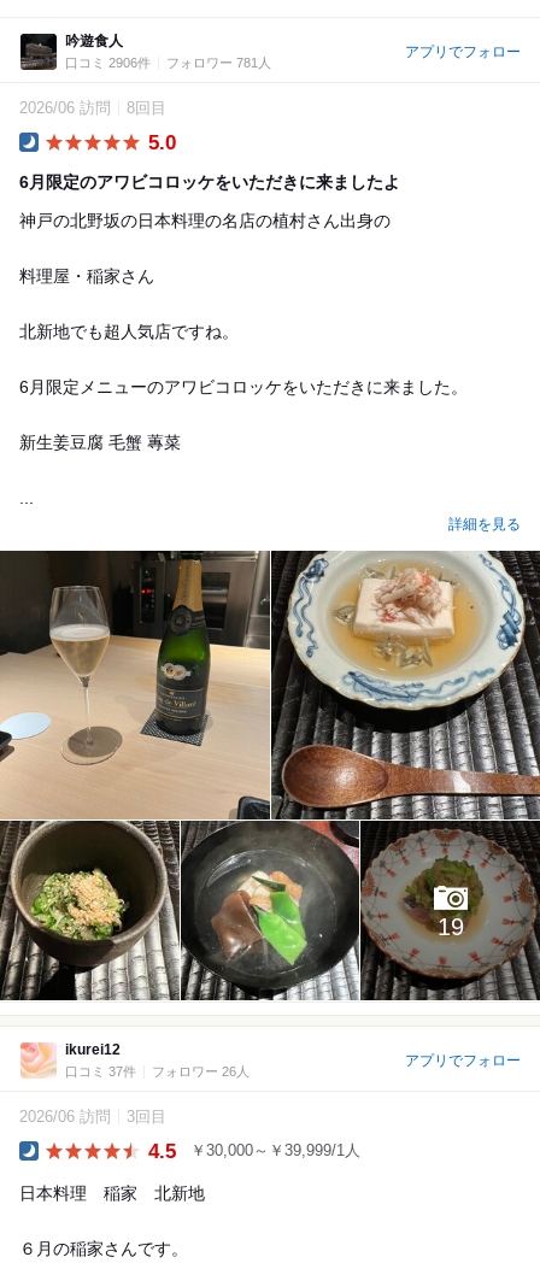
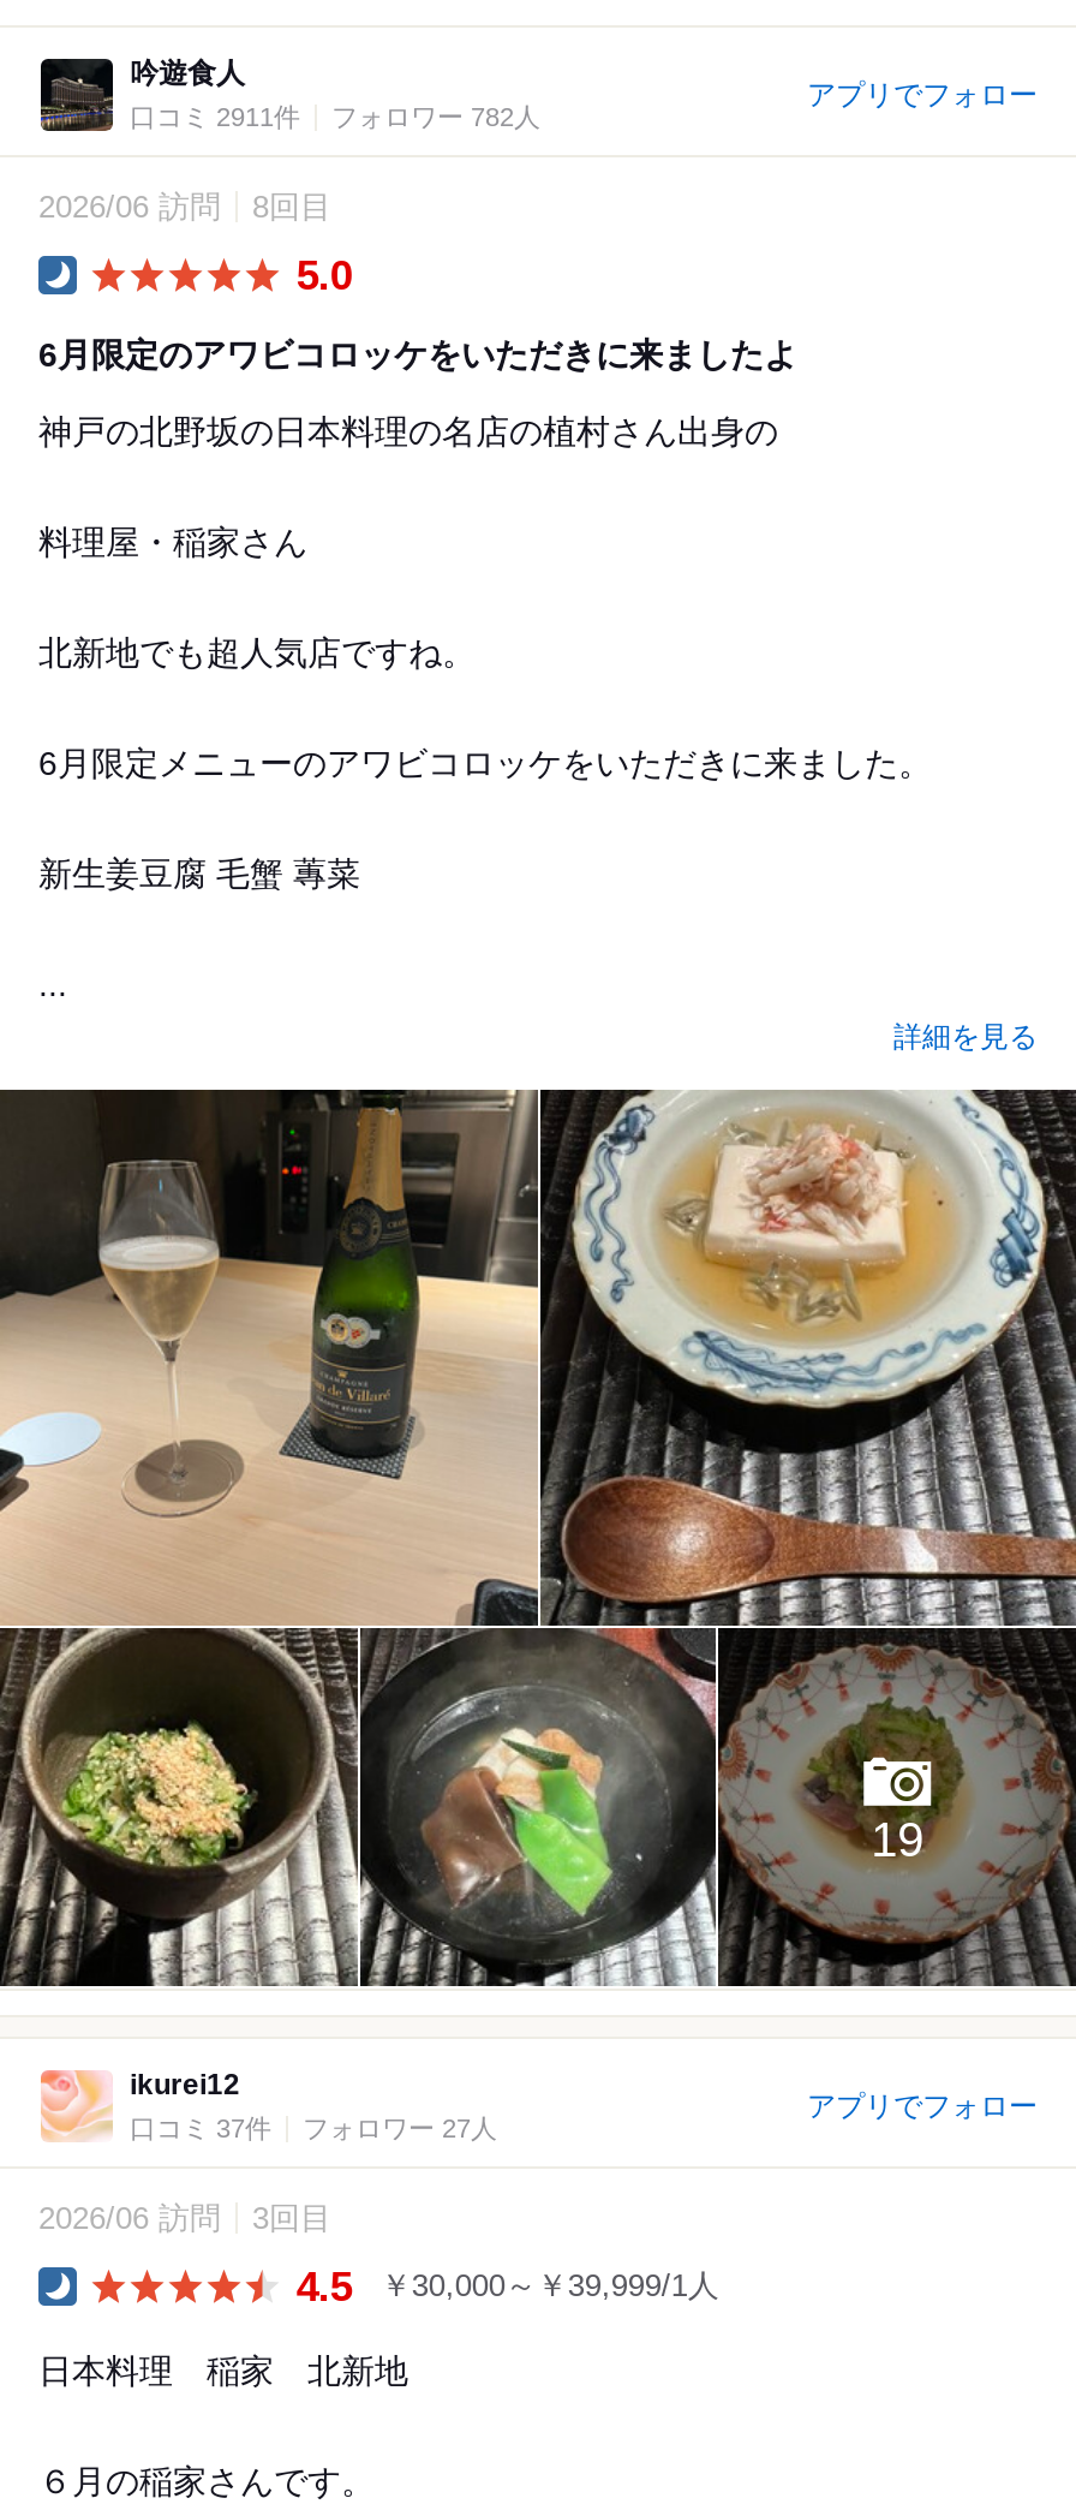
[65,55,151,69] 口コミ 2906件 -> [130,101,300,130] 口コミ 2911件
[166,55,271,69] フォロワー 781人 -> [331,101,540,130] フォロワー 782人
[152,1064,250,1078] フォロワー 26人 -> [303,2113,497,2142] フォロワー 27人

